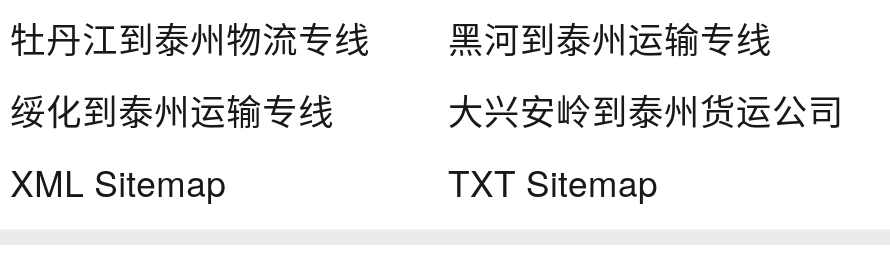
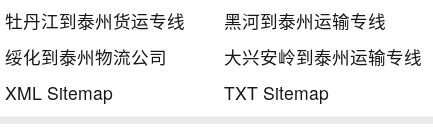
[10,13,370,63] 牡丹江到泰州物流专线 -> [5,8,185,33] 牡丹江到泰州货运专线
[10,85,334,135] 绥化到泰州运输专线 -> [5,44,167,69] 绥化到泰州物流公司
[448,85,844,135] 大兴安岭到泰州货运公司 -> [224,44,422,69] 大兴安岭到泰州运输专线

